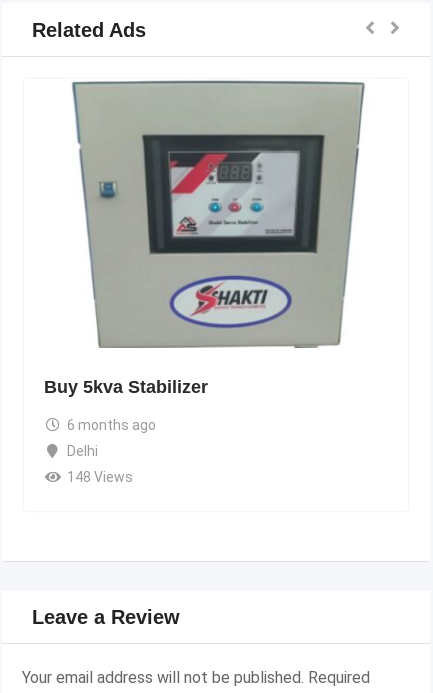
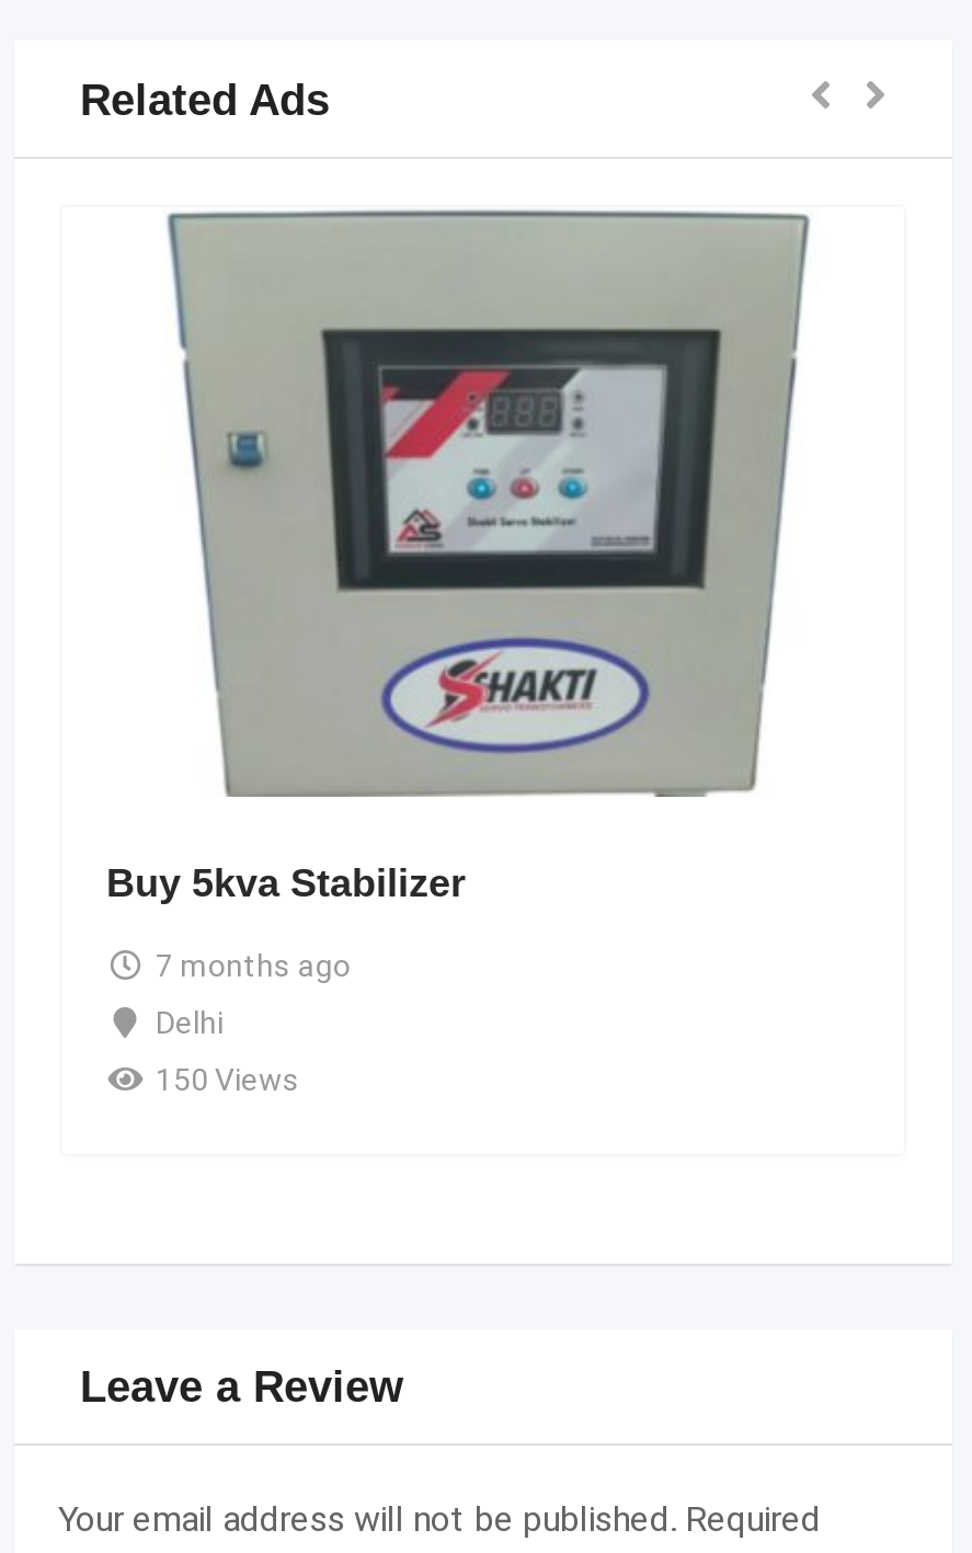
[66,417,155,433] 6 months ago -> [156,948,351,983] 7 months ago
[66,469,132,485] 148 Views -> [156,1062,300,1097] 150 Views

